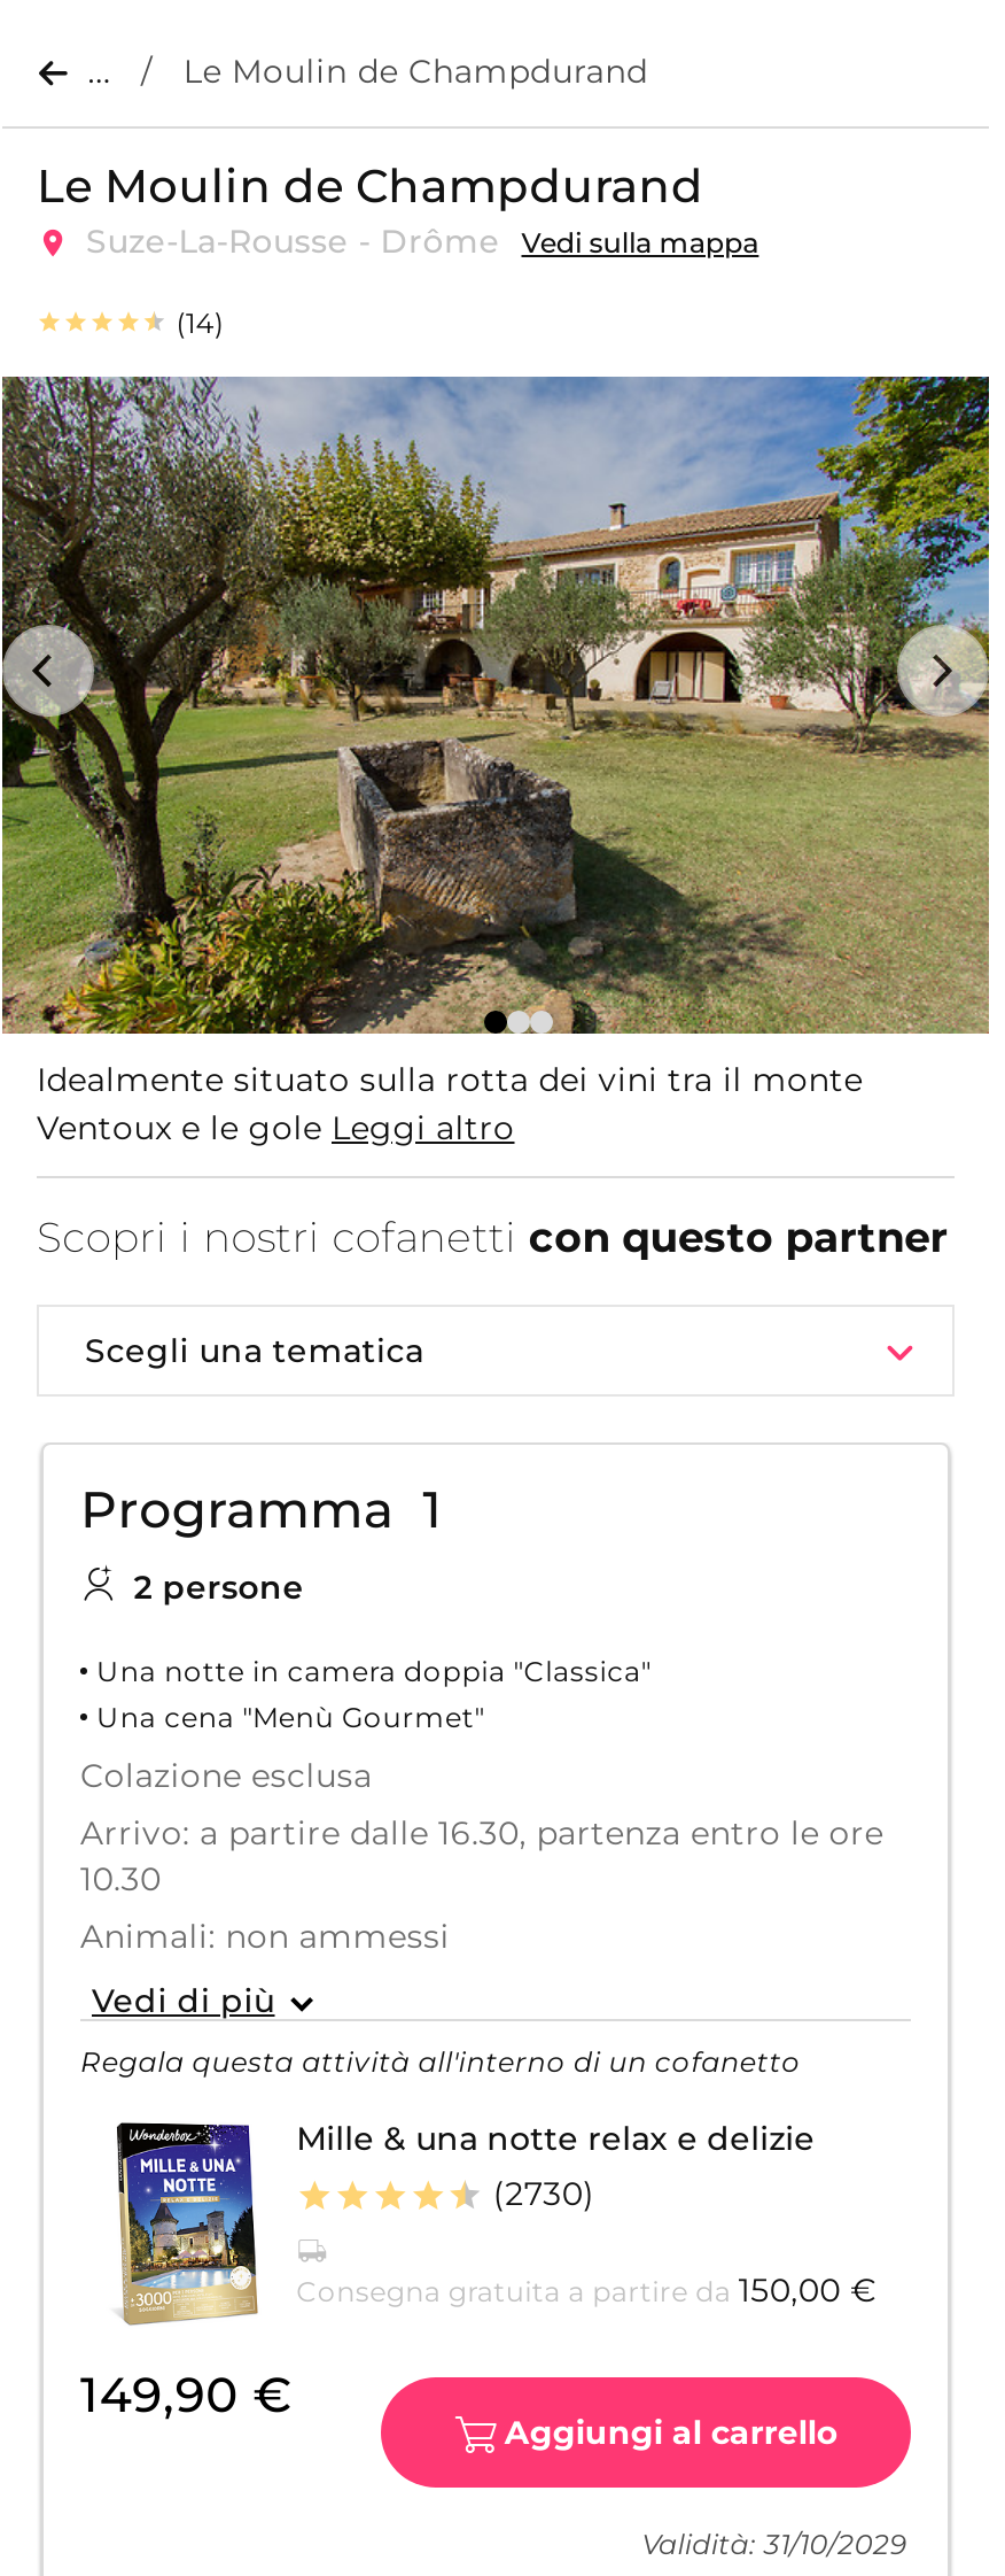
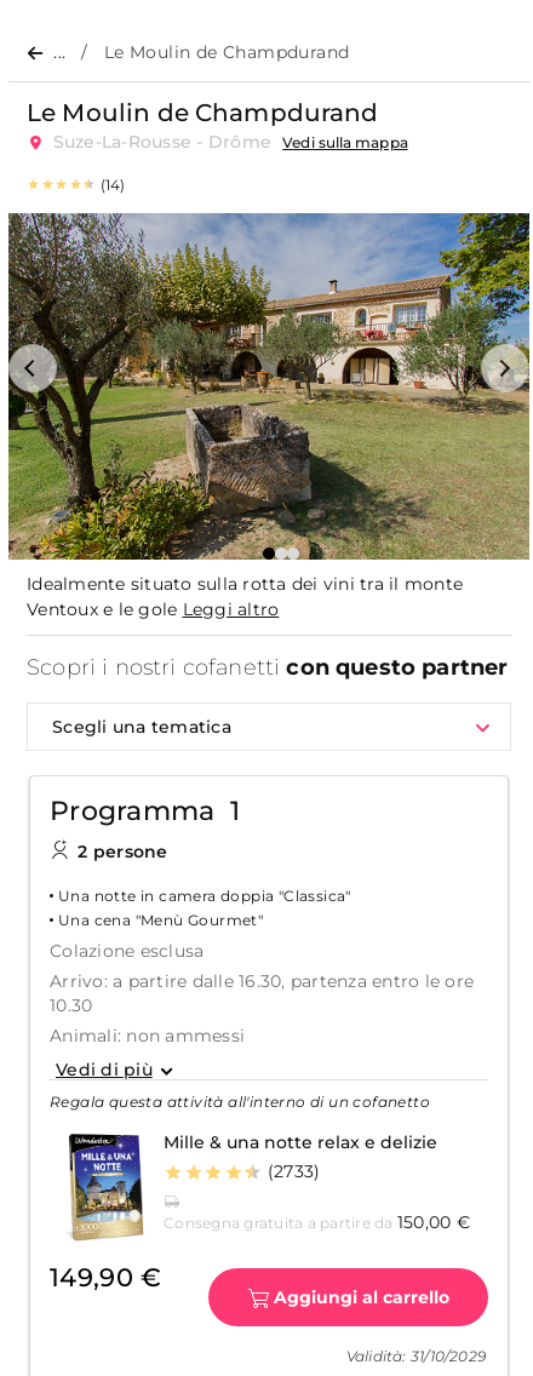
[493,2174,595,2215] (2730) -> [267,1161,320,1183] (2733)

